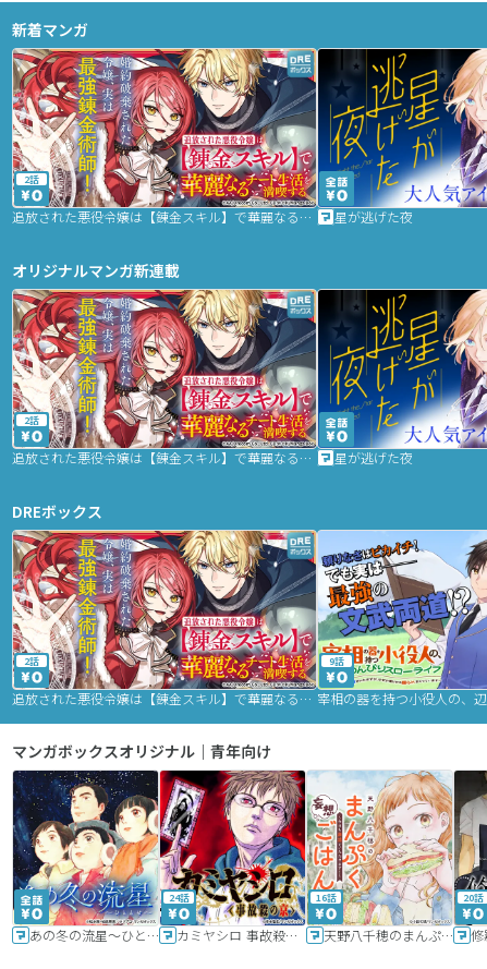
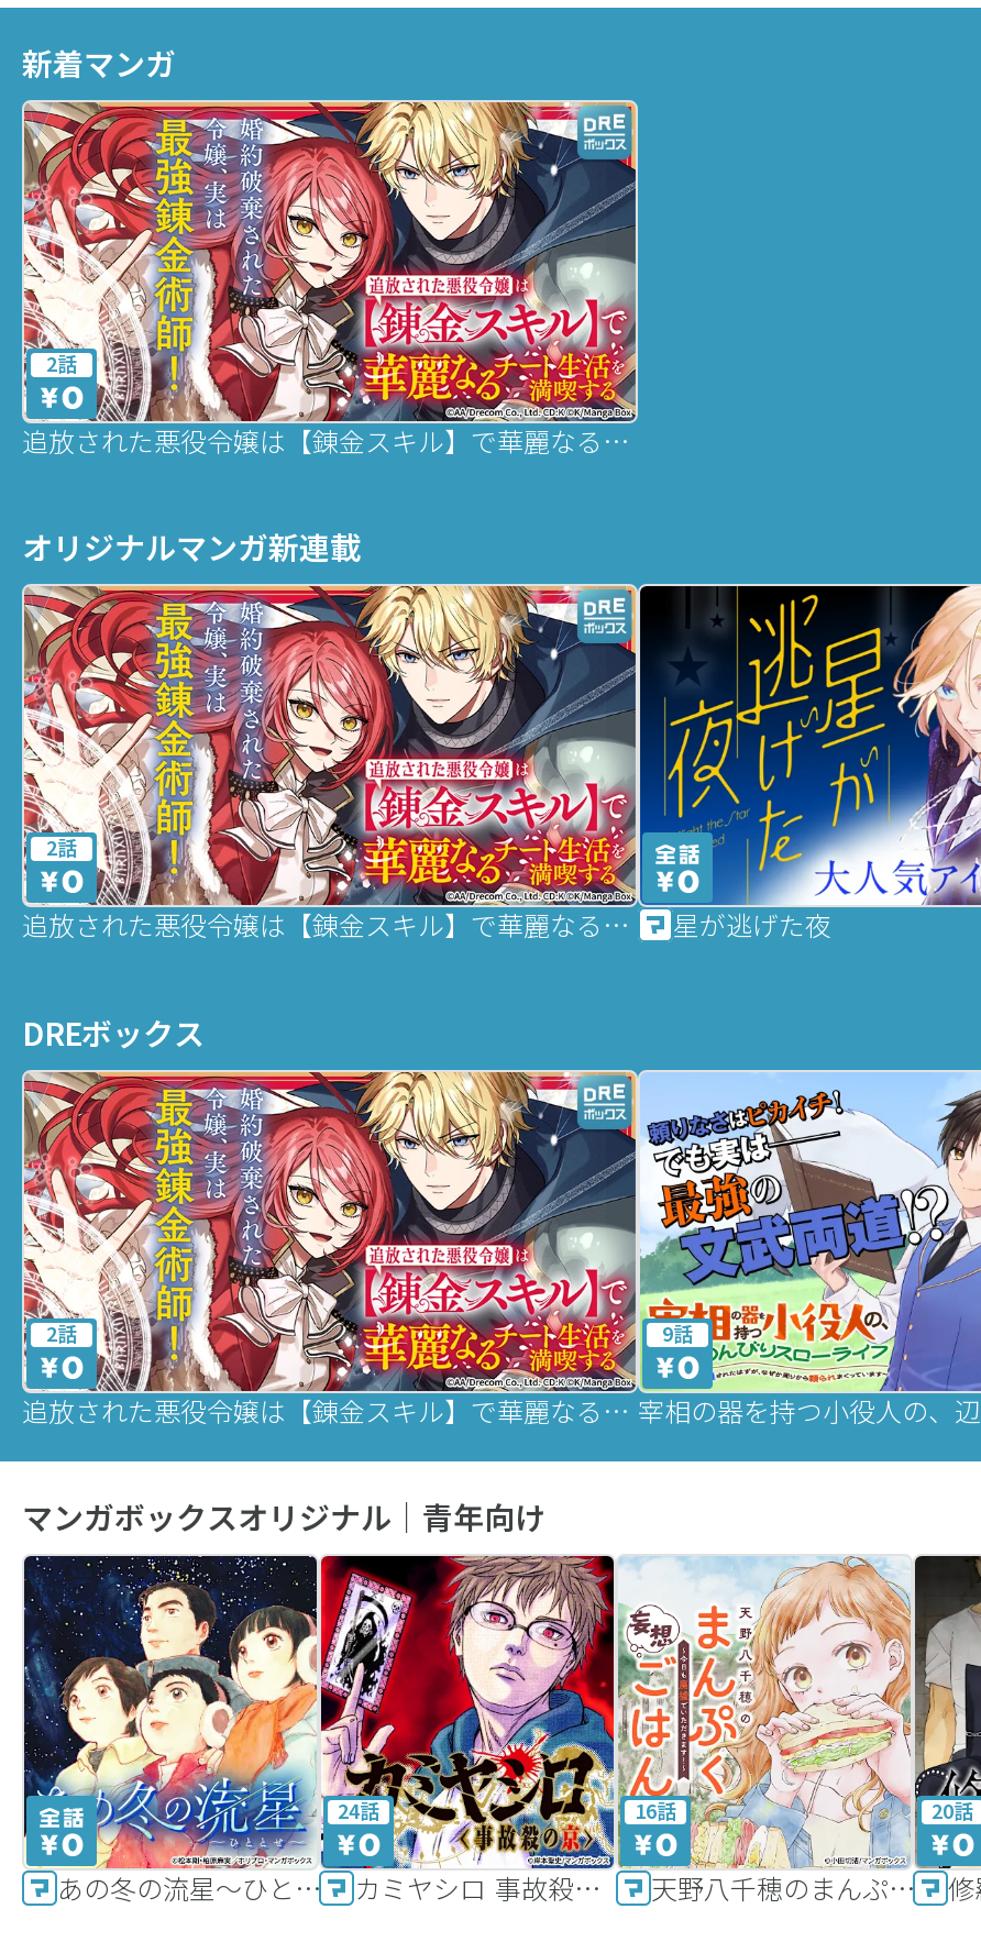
[316,47,484,226] [image] | 星が逃げた夜 -> none

